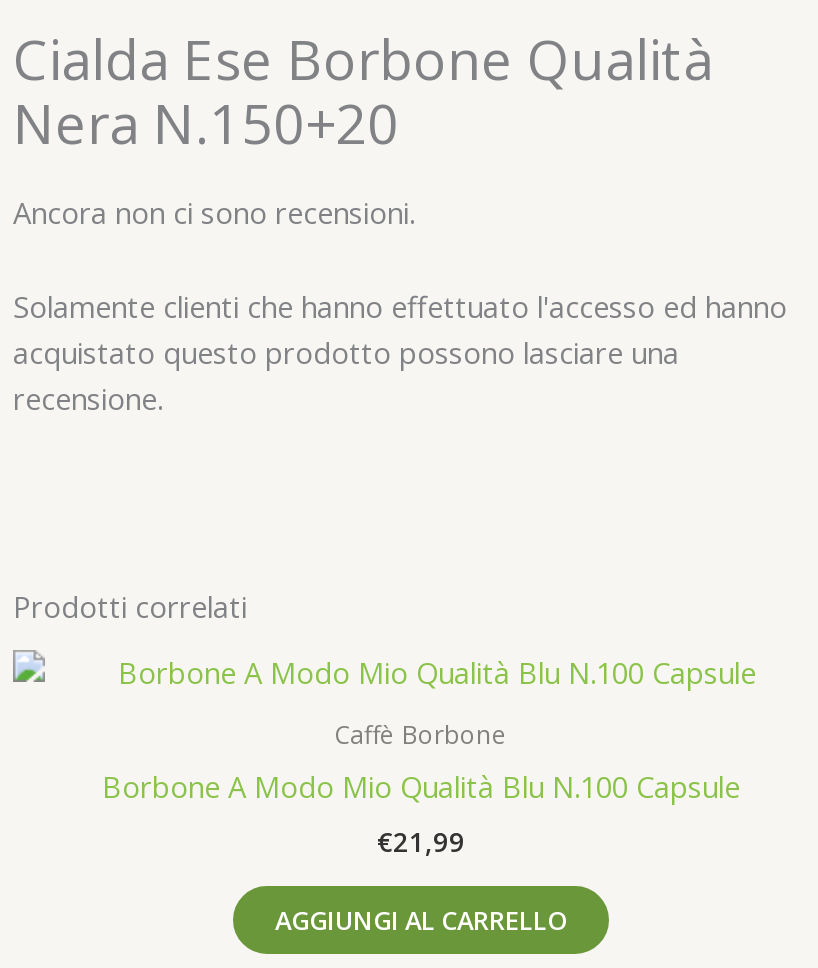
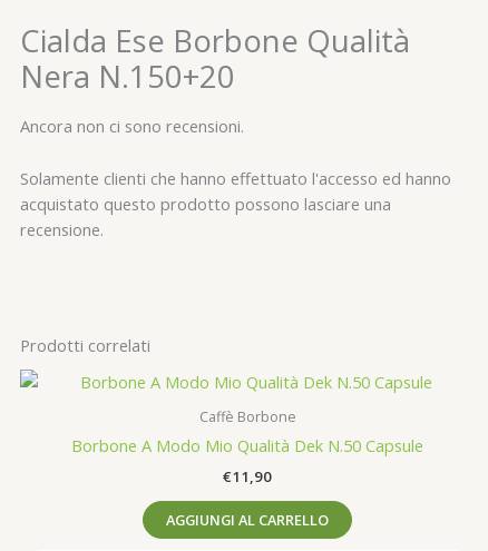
[102,767,740,807] Borbone A Modo Mio Qualità Blu N.100 Capsule -> [71,434,423,457] Borbone A Modo Mio Qualità Dek N.50 Capsule
[377,823,465,859] €21,99 -> [223,466,272,486] €11,90

